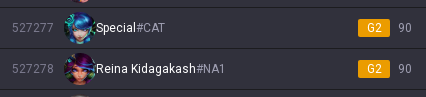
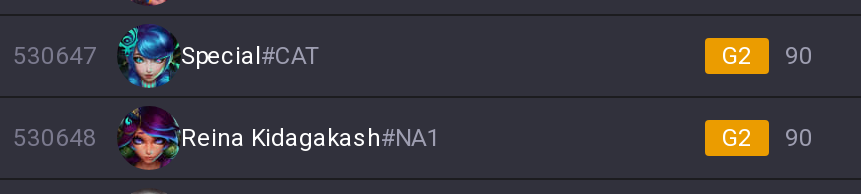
[12,21,54,35] 527277 -> [13,42,97,70] 530647
[12,62,54,76] 527278 -> [13,124,97,152] 530648

